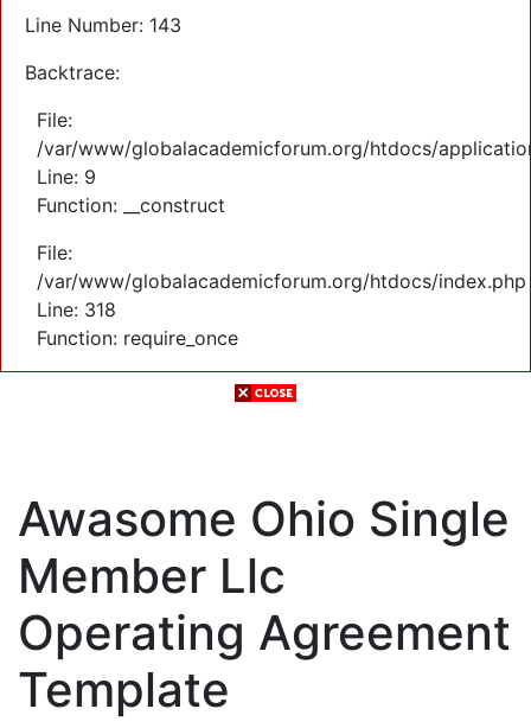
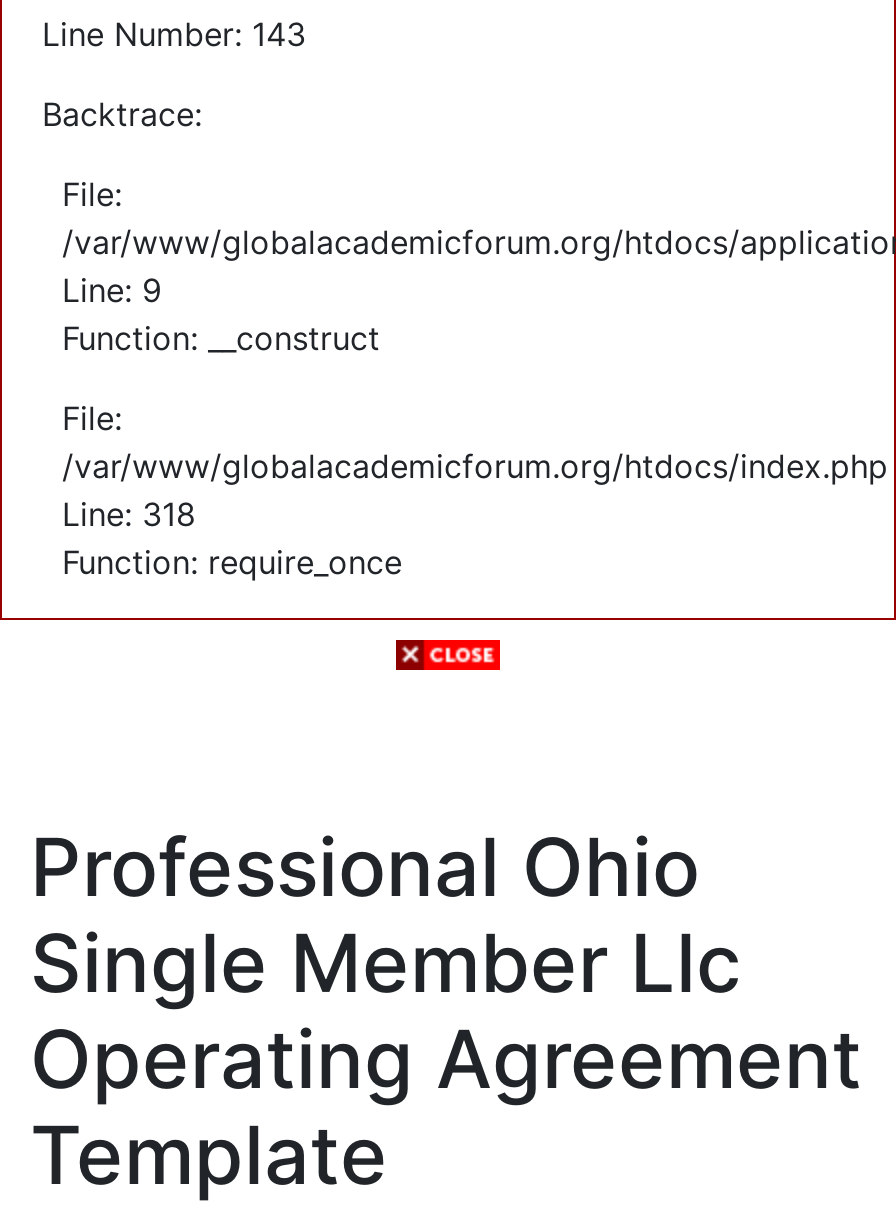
[18,490,510,605] Awasome Ohio Single | Member Llc -> [30,818,742,1012] Professional Ohio | Single Member Llc

